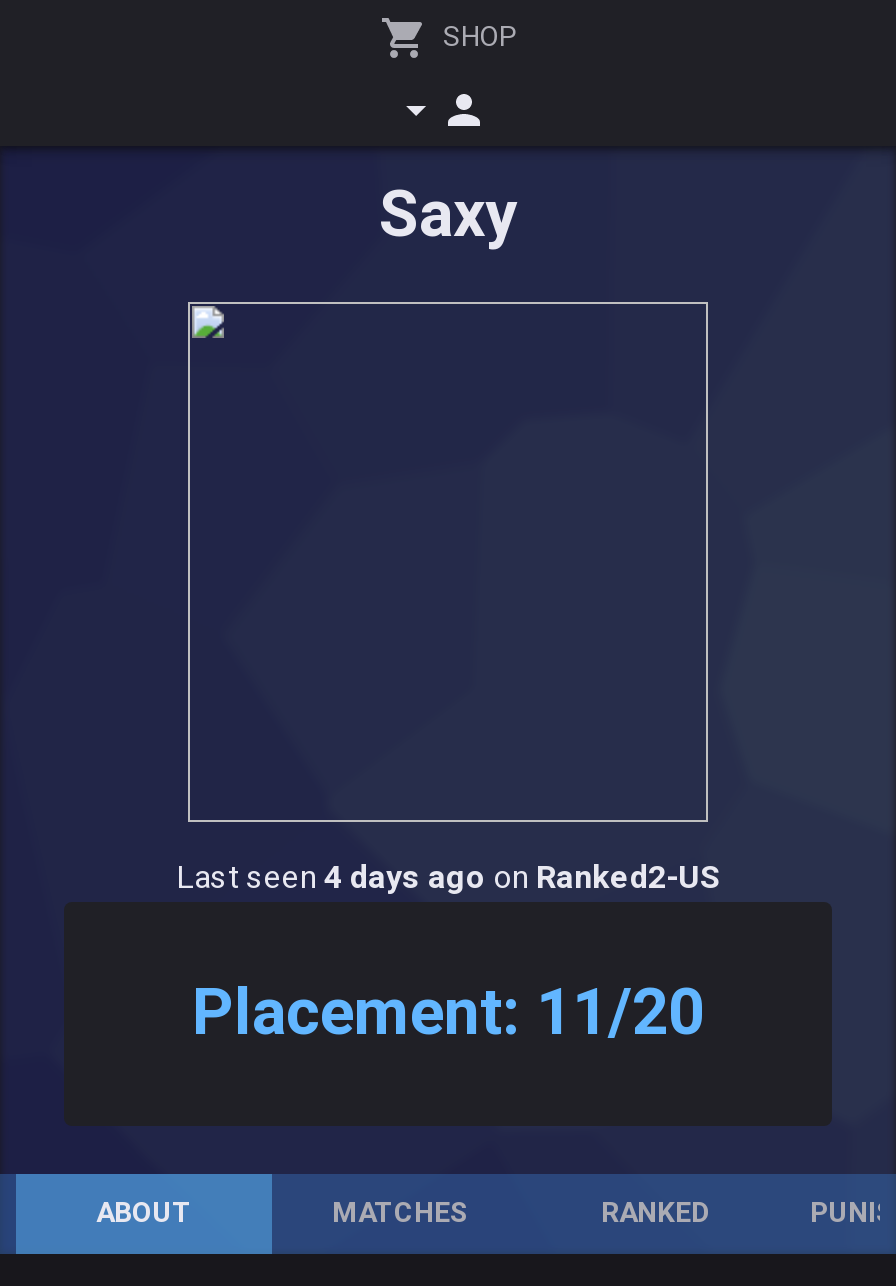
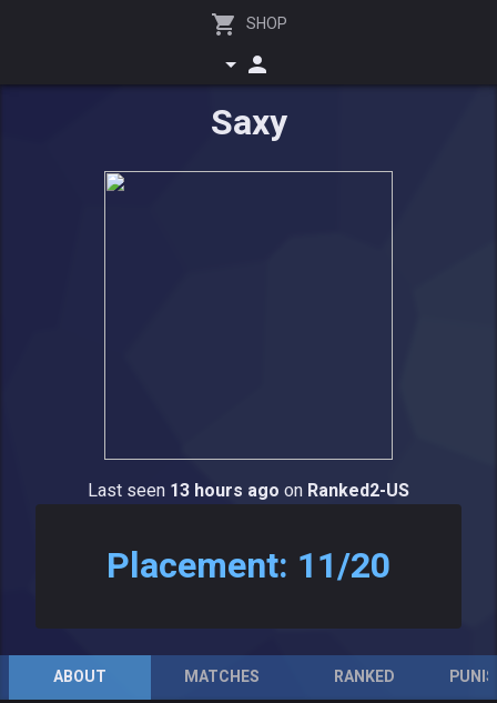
[176,854,720,902] Last seen 4 days ago on Ranked2-US -> [88,478,409,504] Last seen 13 hours ago on Ranked2-US

